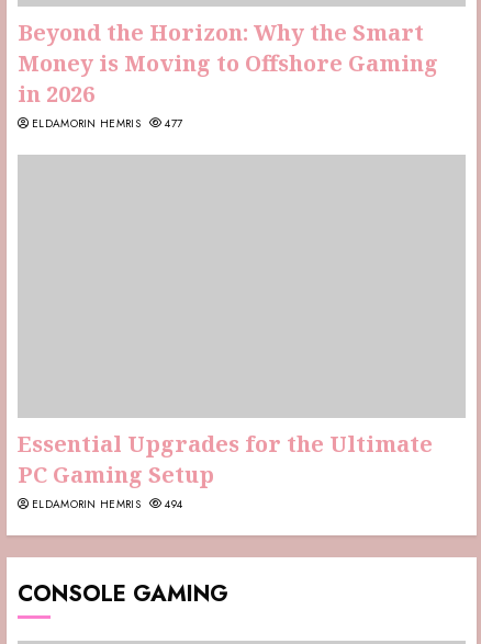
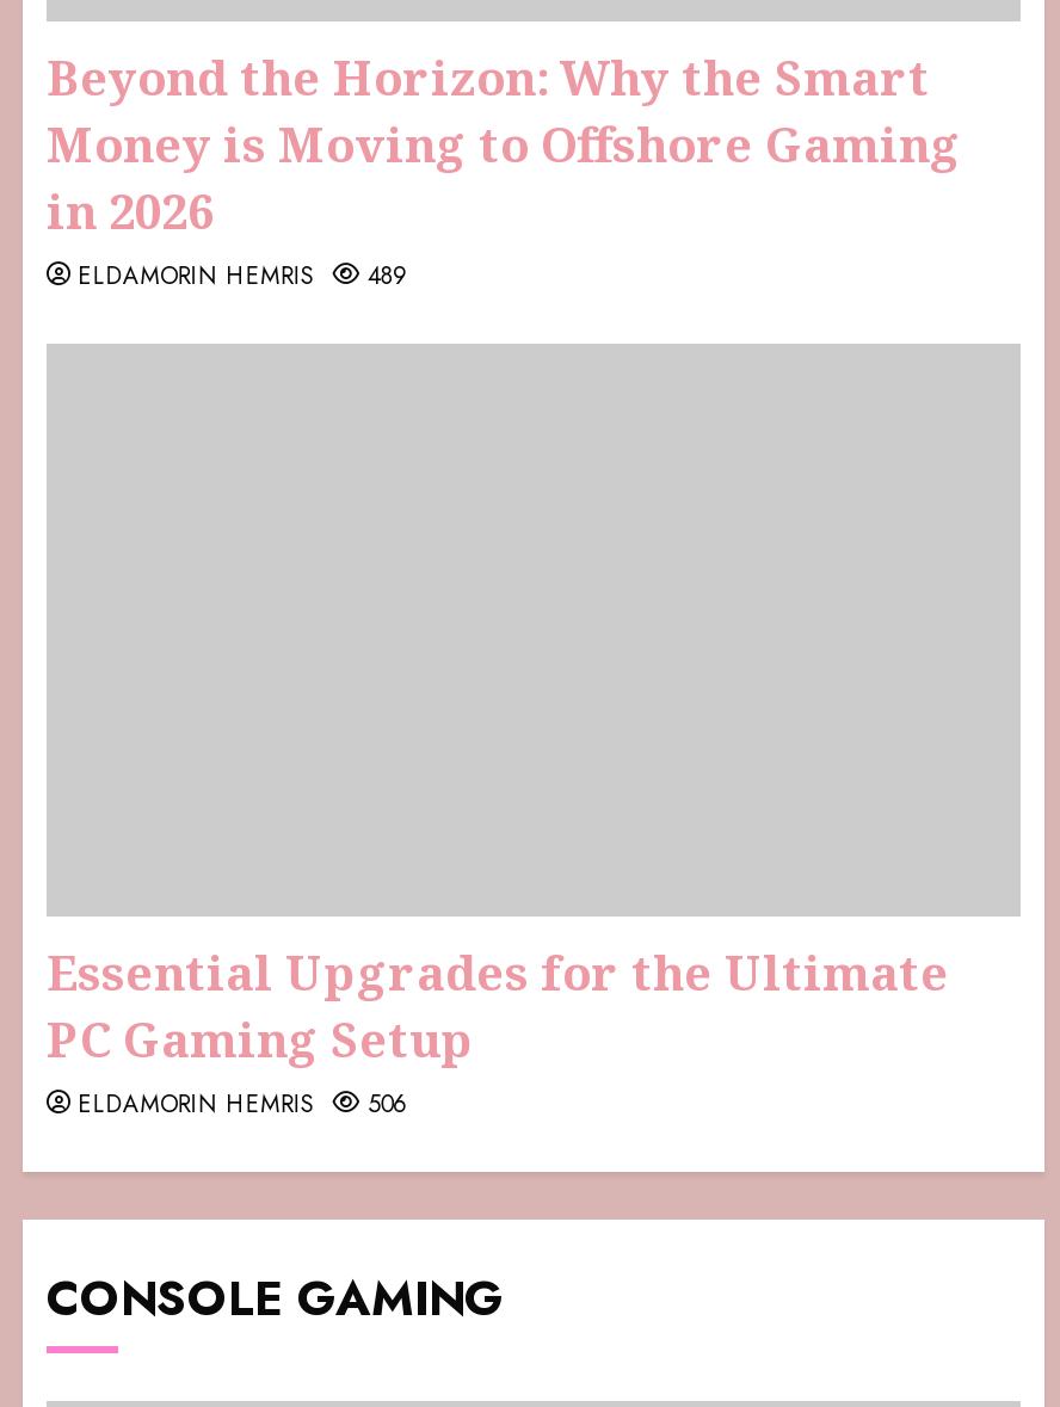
[32,115,183,132] ELDAMORIN HEMRIS 477 -> [78,258,405,294] ELDAMORIN HEMRIS 489
[32,496,183,513] ELDAMORIN HEMRIS 494 -> [78,1086,405,1122] ELDAMORIN HEMRIS 506

